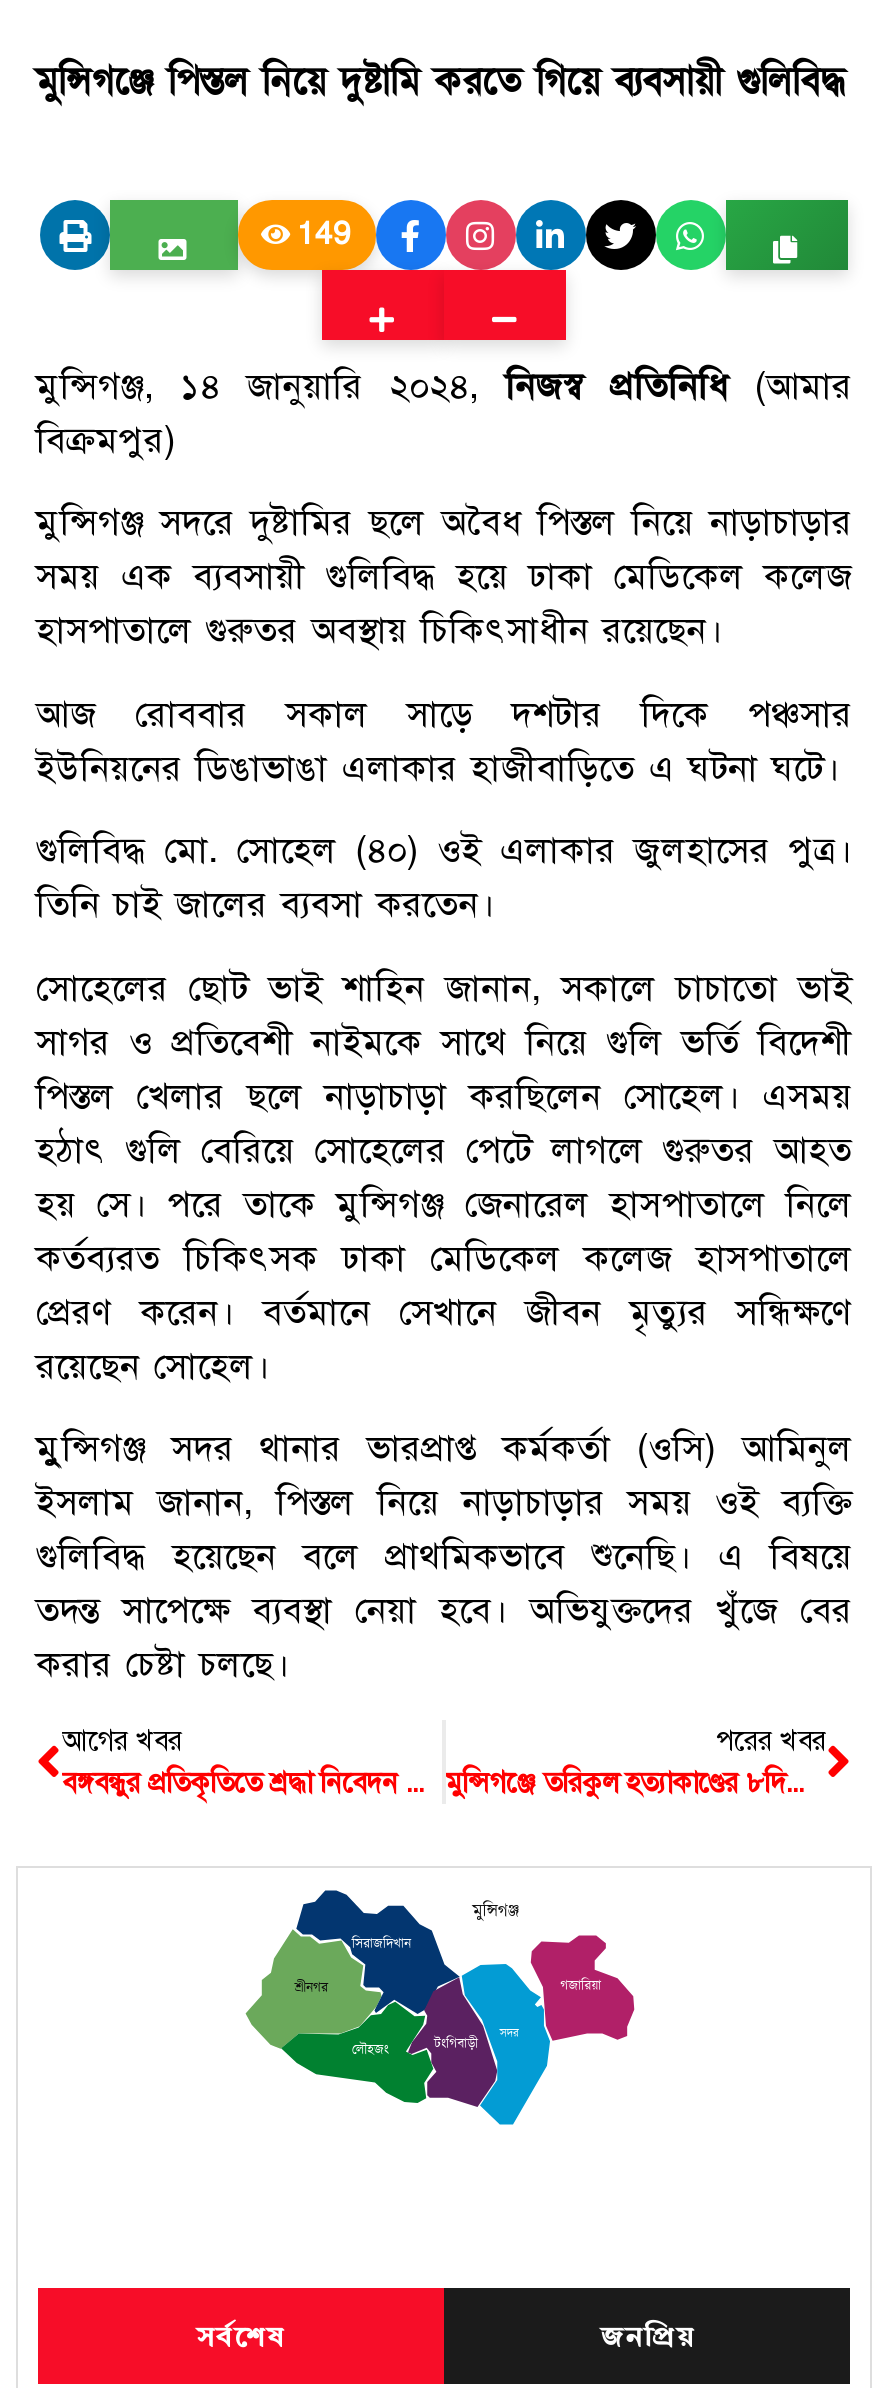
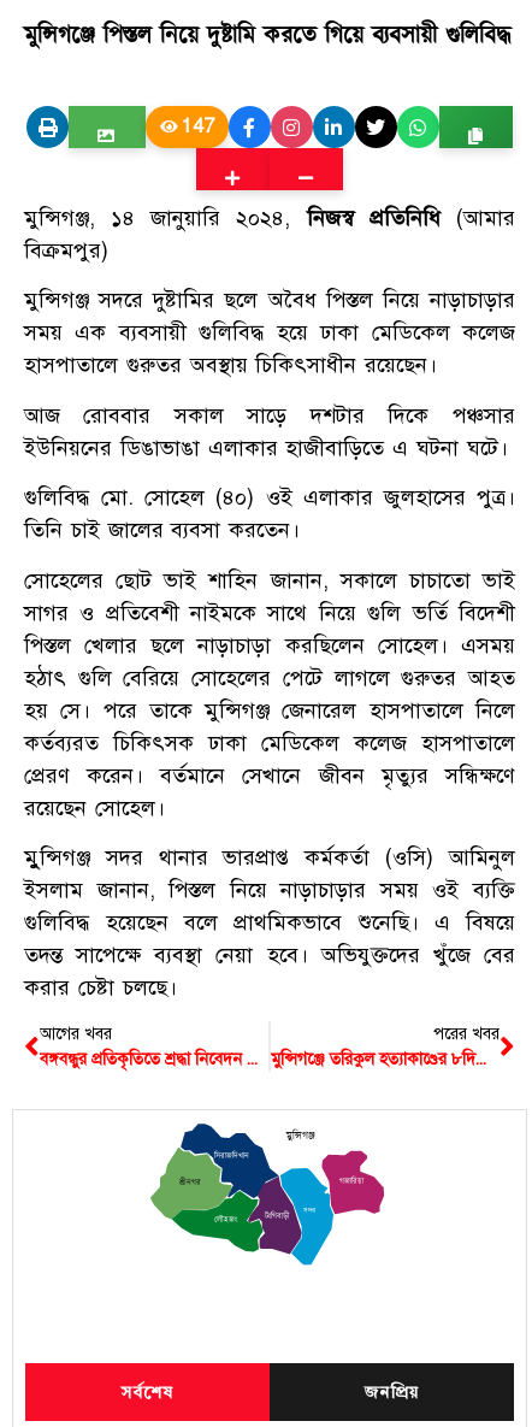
[297,214,351,254] 149 -> [181,114,214,138] 147

